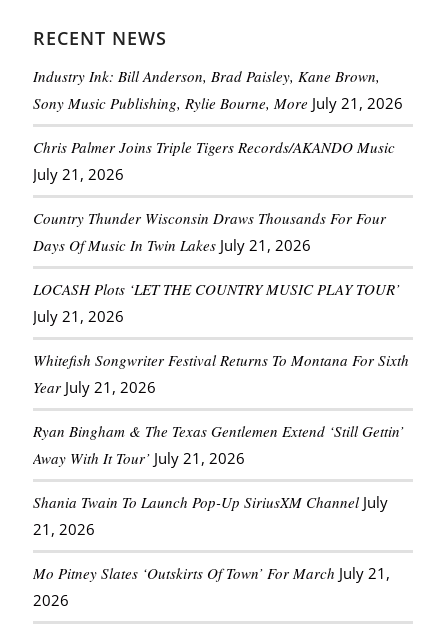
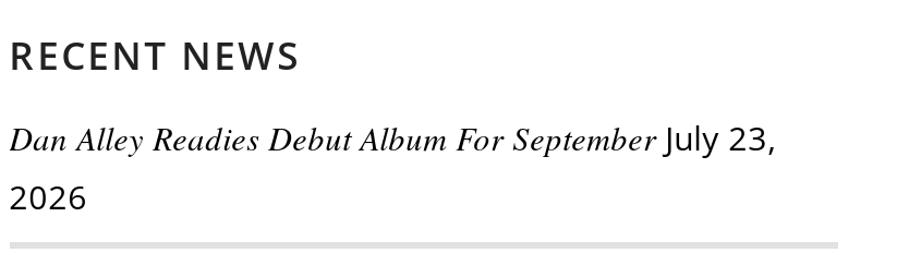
[33,66,409,583] Industry Ink: Bill Anderson, Brad Paisley, Kane Brown, | Sony Music Publishing, Rylie Bourne, More July 21, 2026 | Chris Palmer Joins Triple Tigers Records/AKANDO Music | July 21, 2026 | Country Thunder Wisconsin Draws Thousands For Four | Days Of Music In Twin Lakes July 21, 2026 | LOCASH Plots ‘LET THE COUNTRY MUSIC PLAY TOUR’ | July 21, 2026 | Whitefish Songwriter Festival Returns To Montana For Sixth | Year July 21, 2026 | Ryan Bingham & The Texas Gentlemen Extend ‘Still Gettin’ | Away With It Tour’ July 21, 2026 | Shania Twain To Launch Pop-Up SiriusXM Channel July | 21, 2026 | Mo Pitney Slates ‘Outskirts Of Town’ For March July 21, -> [9,116,776,160] Dan Alley Readies Debut Album For September July 23,

